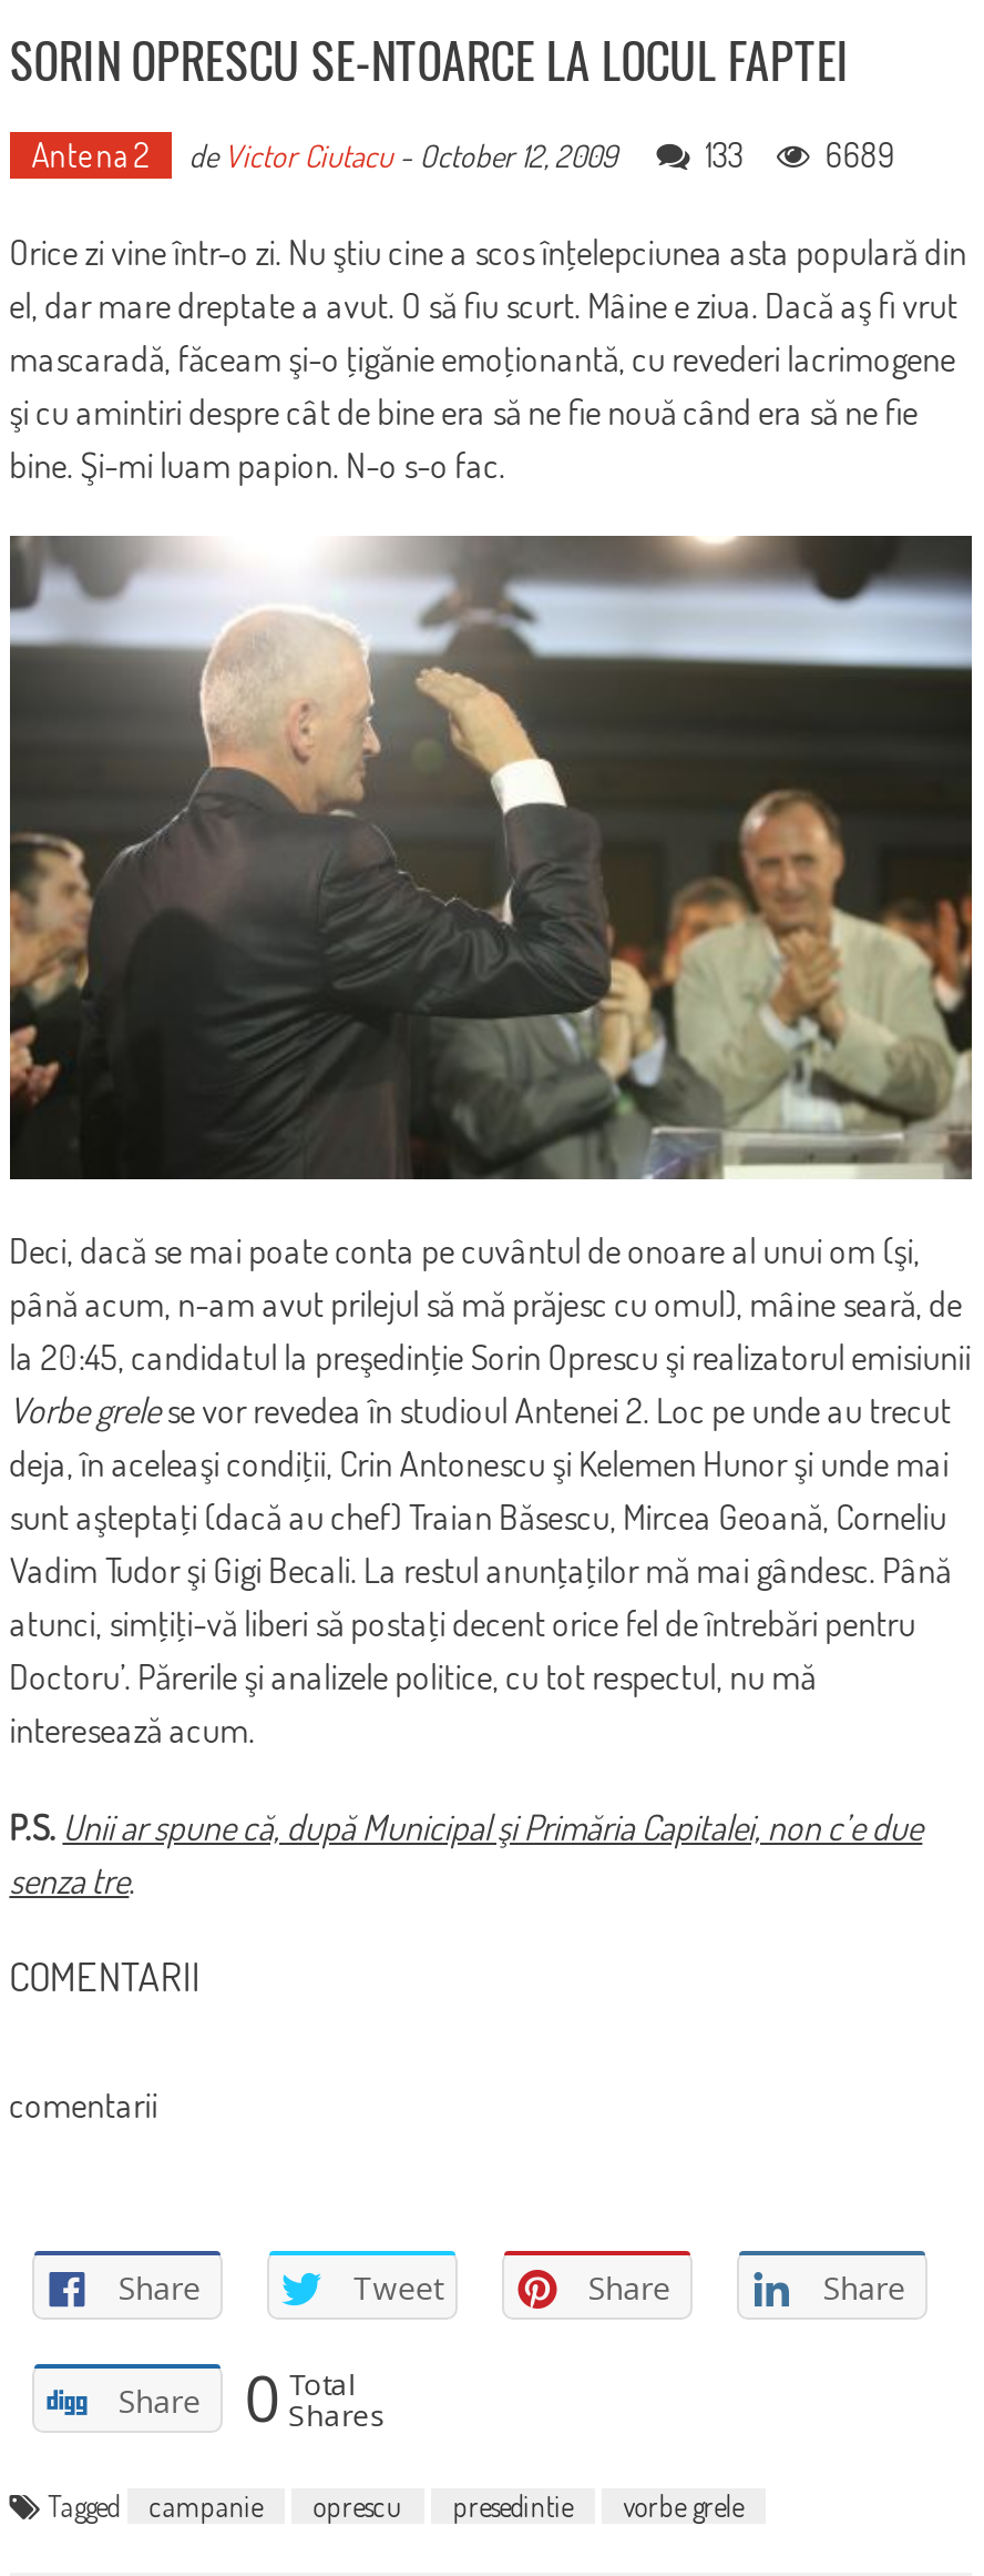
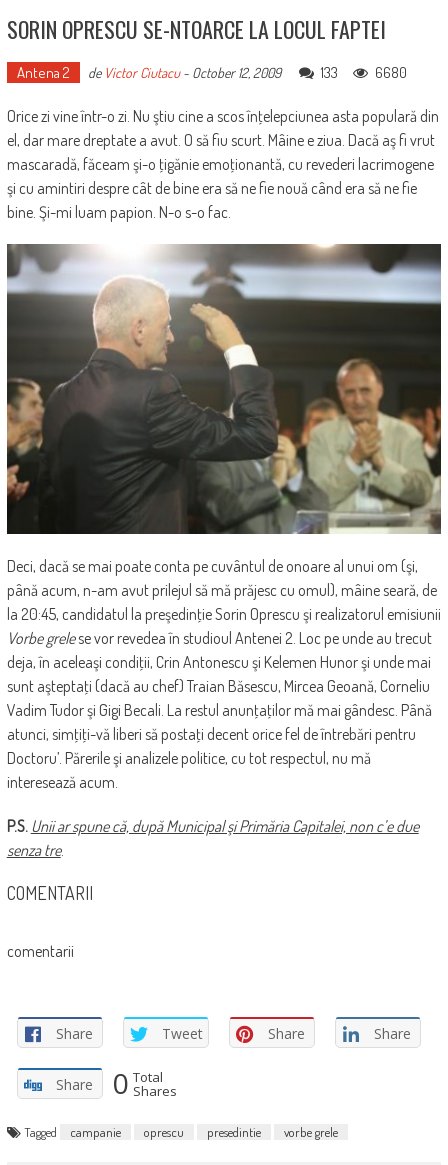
[705,135,896,177] 133 6689 -> [321,63,407,82] 133 6680

